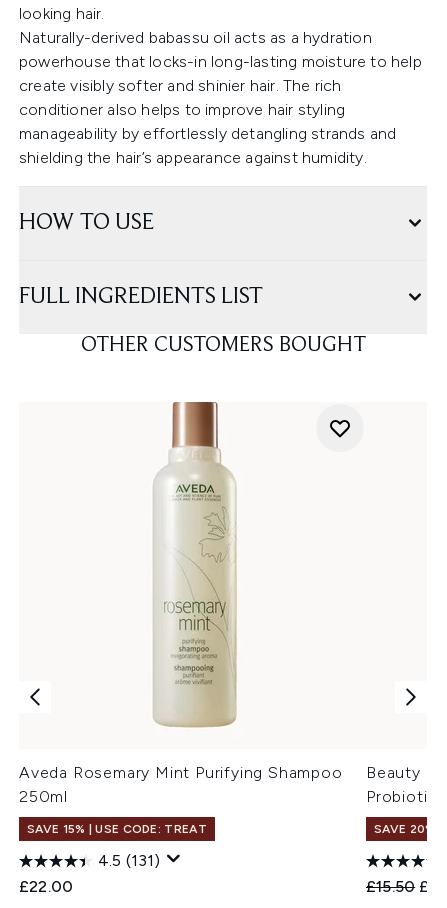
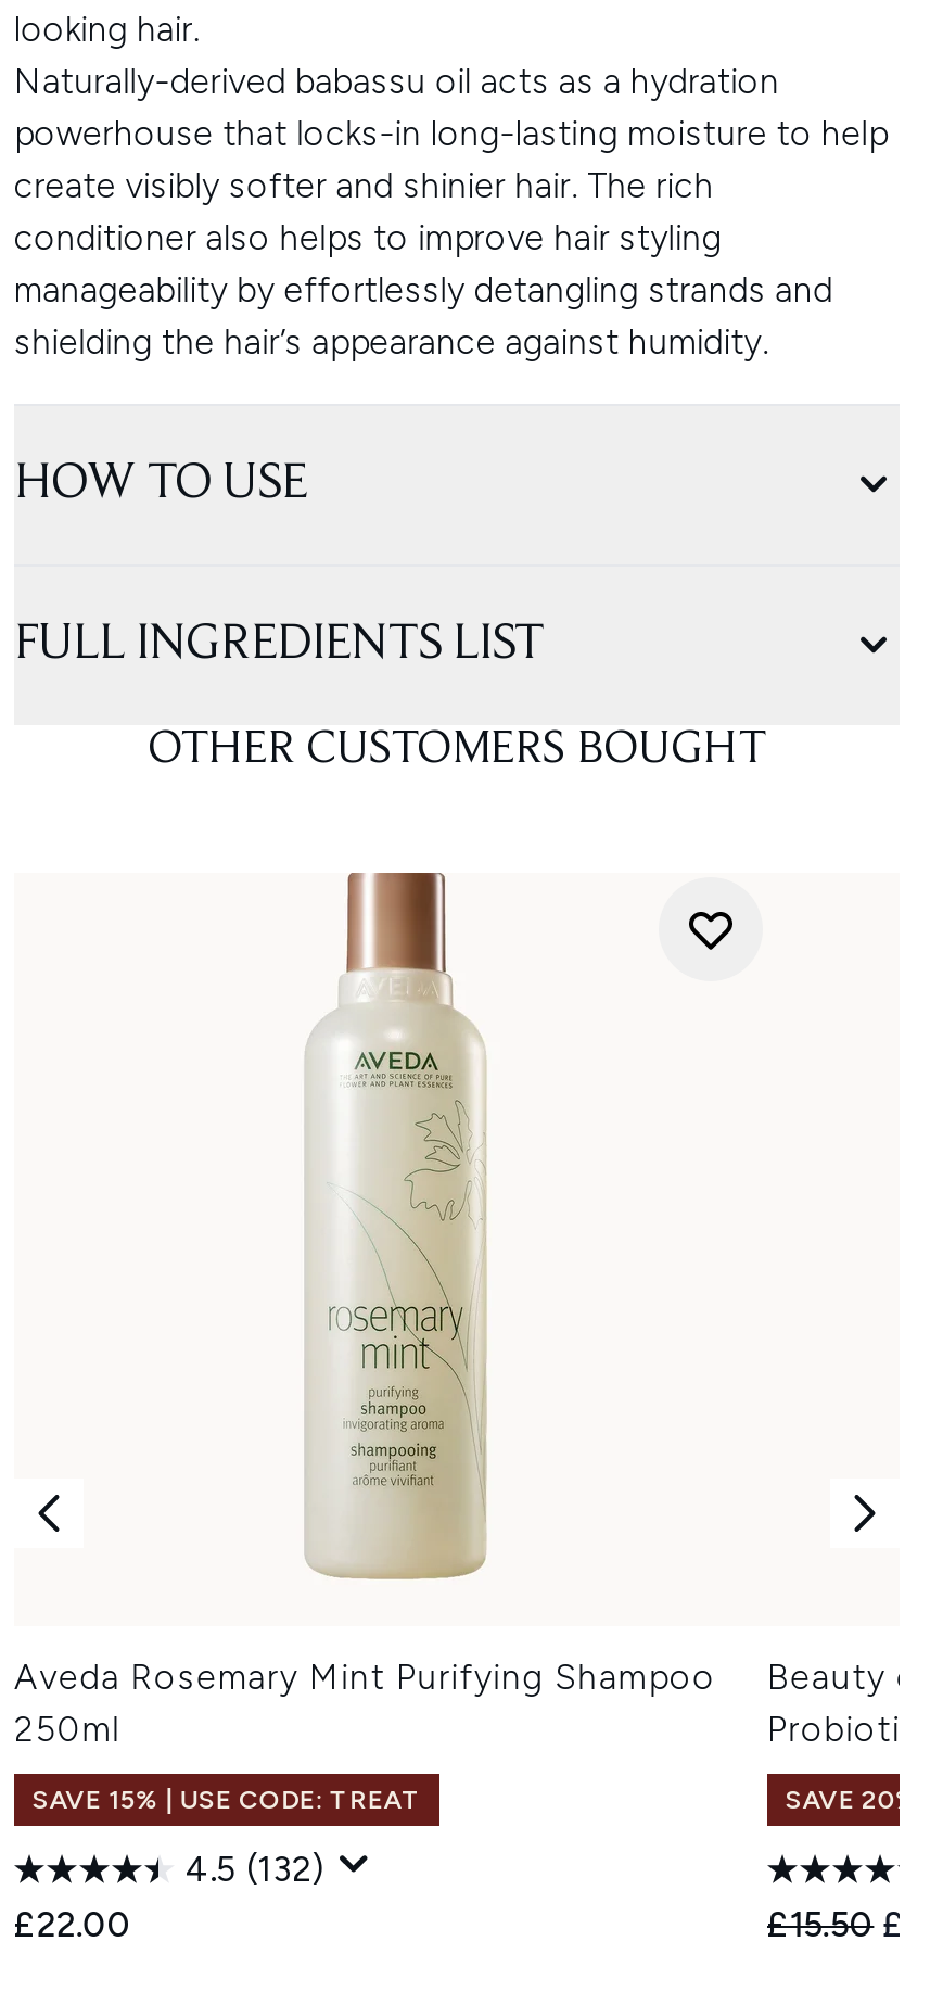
[98,851,160,870] 4.5 (131) -> [186,1848,324,1889] 4.5 (132)

